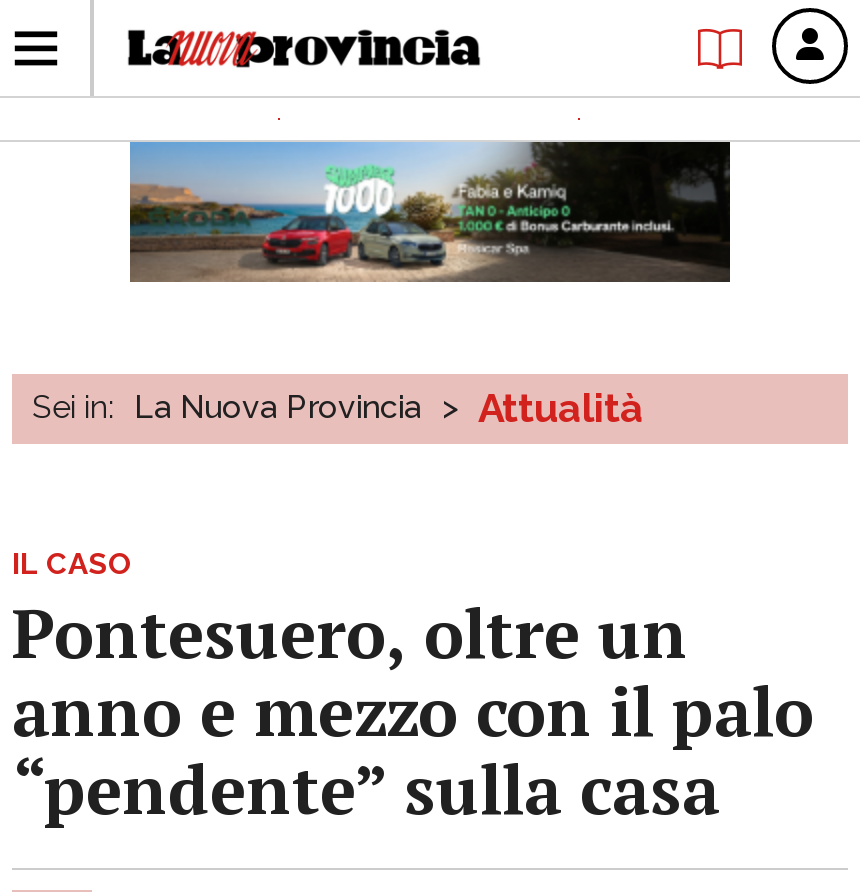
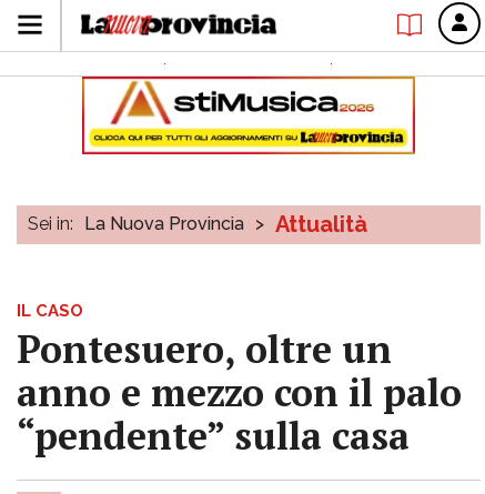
[128,140,732,284] [image] -> [81,75,416,155] [image]

